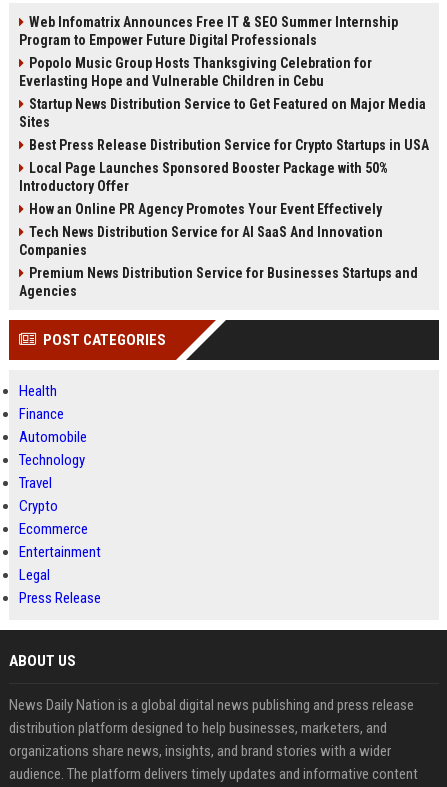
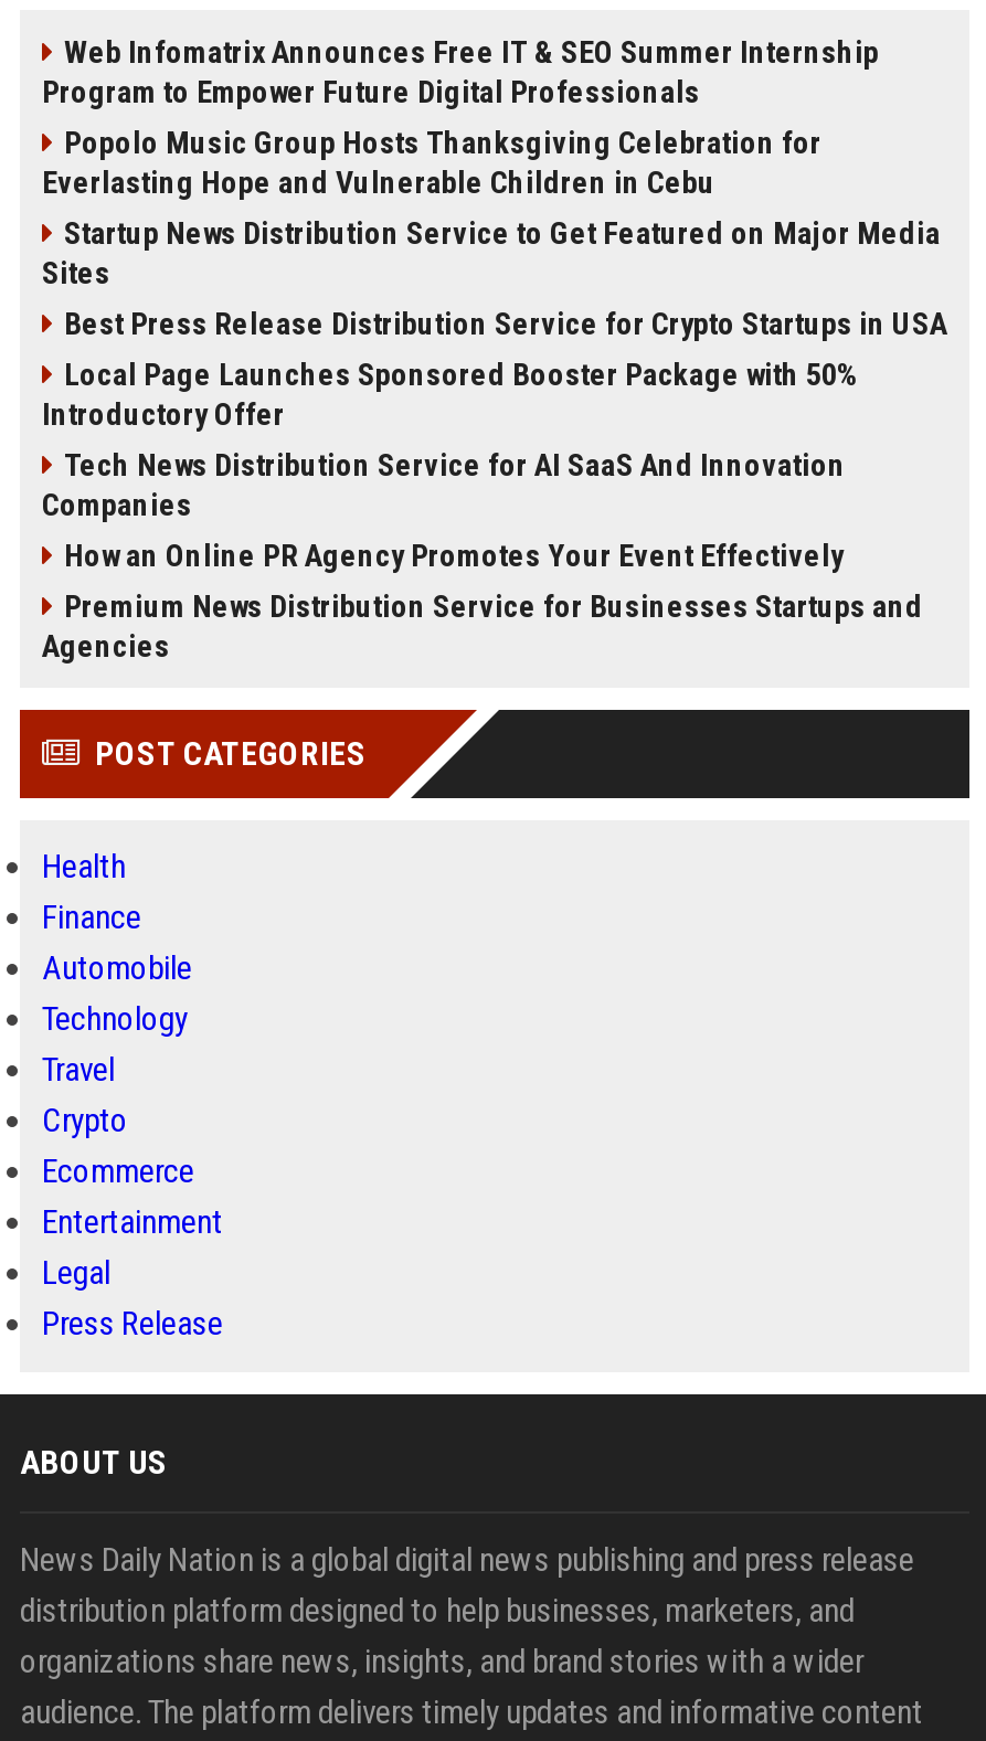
moved [29,201,382,217] -> [64,538,844,573]: How an Online PR Agency Promotes Your Event Effectively
moved [19,224,383,258] -> [42,447,846,522]: Tech News Distribution Service for AI SaaS And Innovation | Companies

